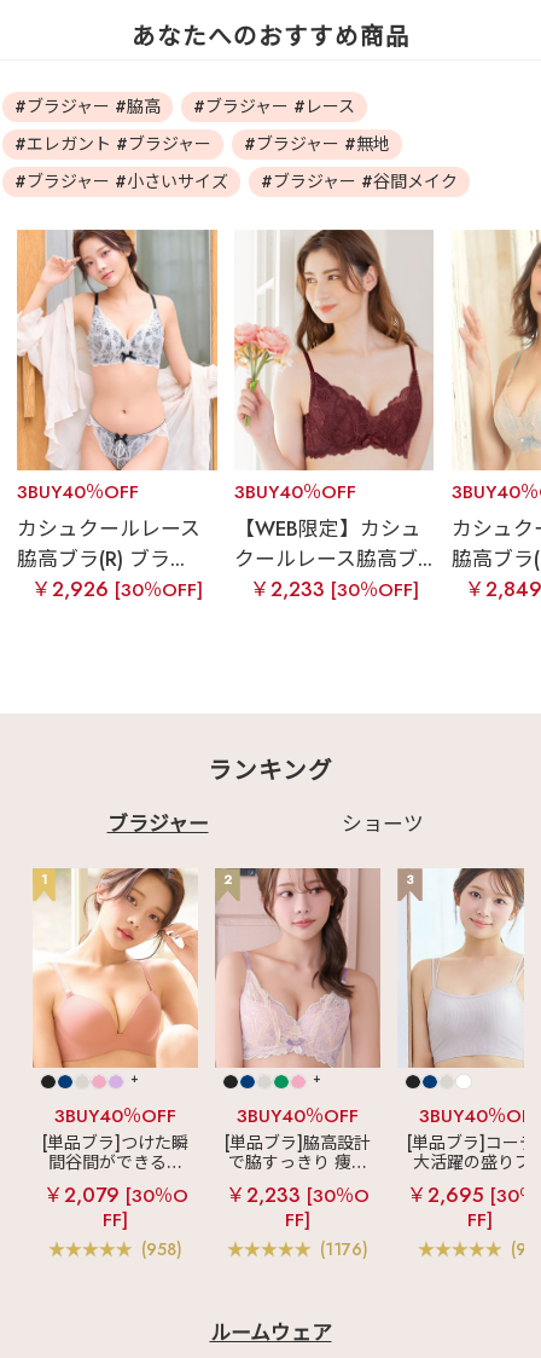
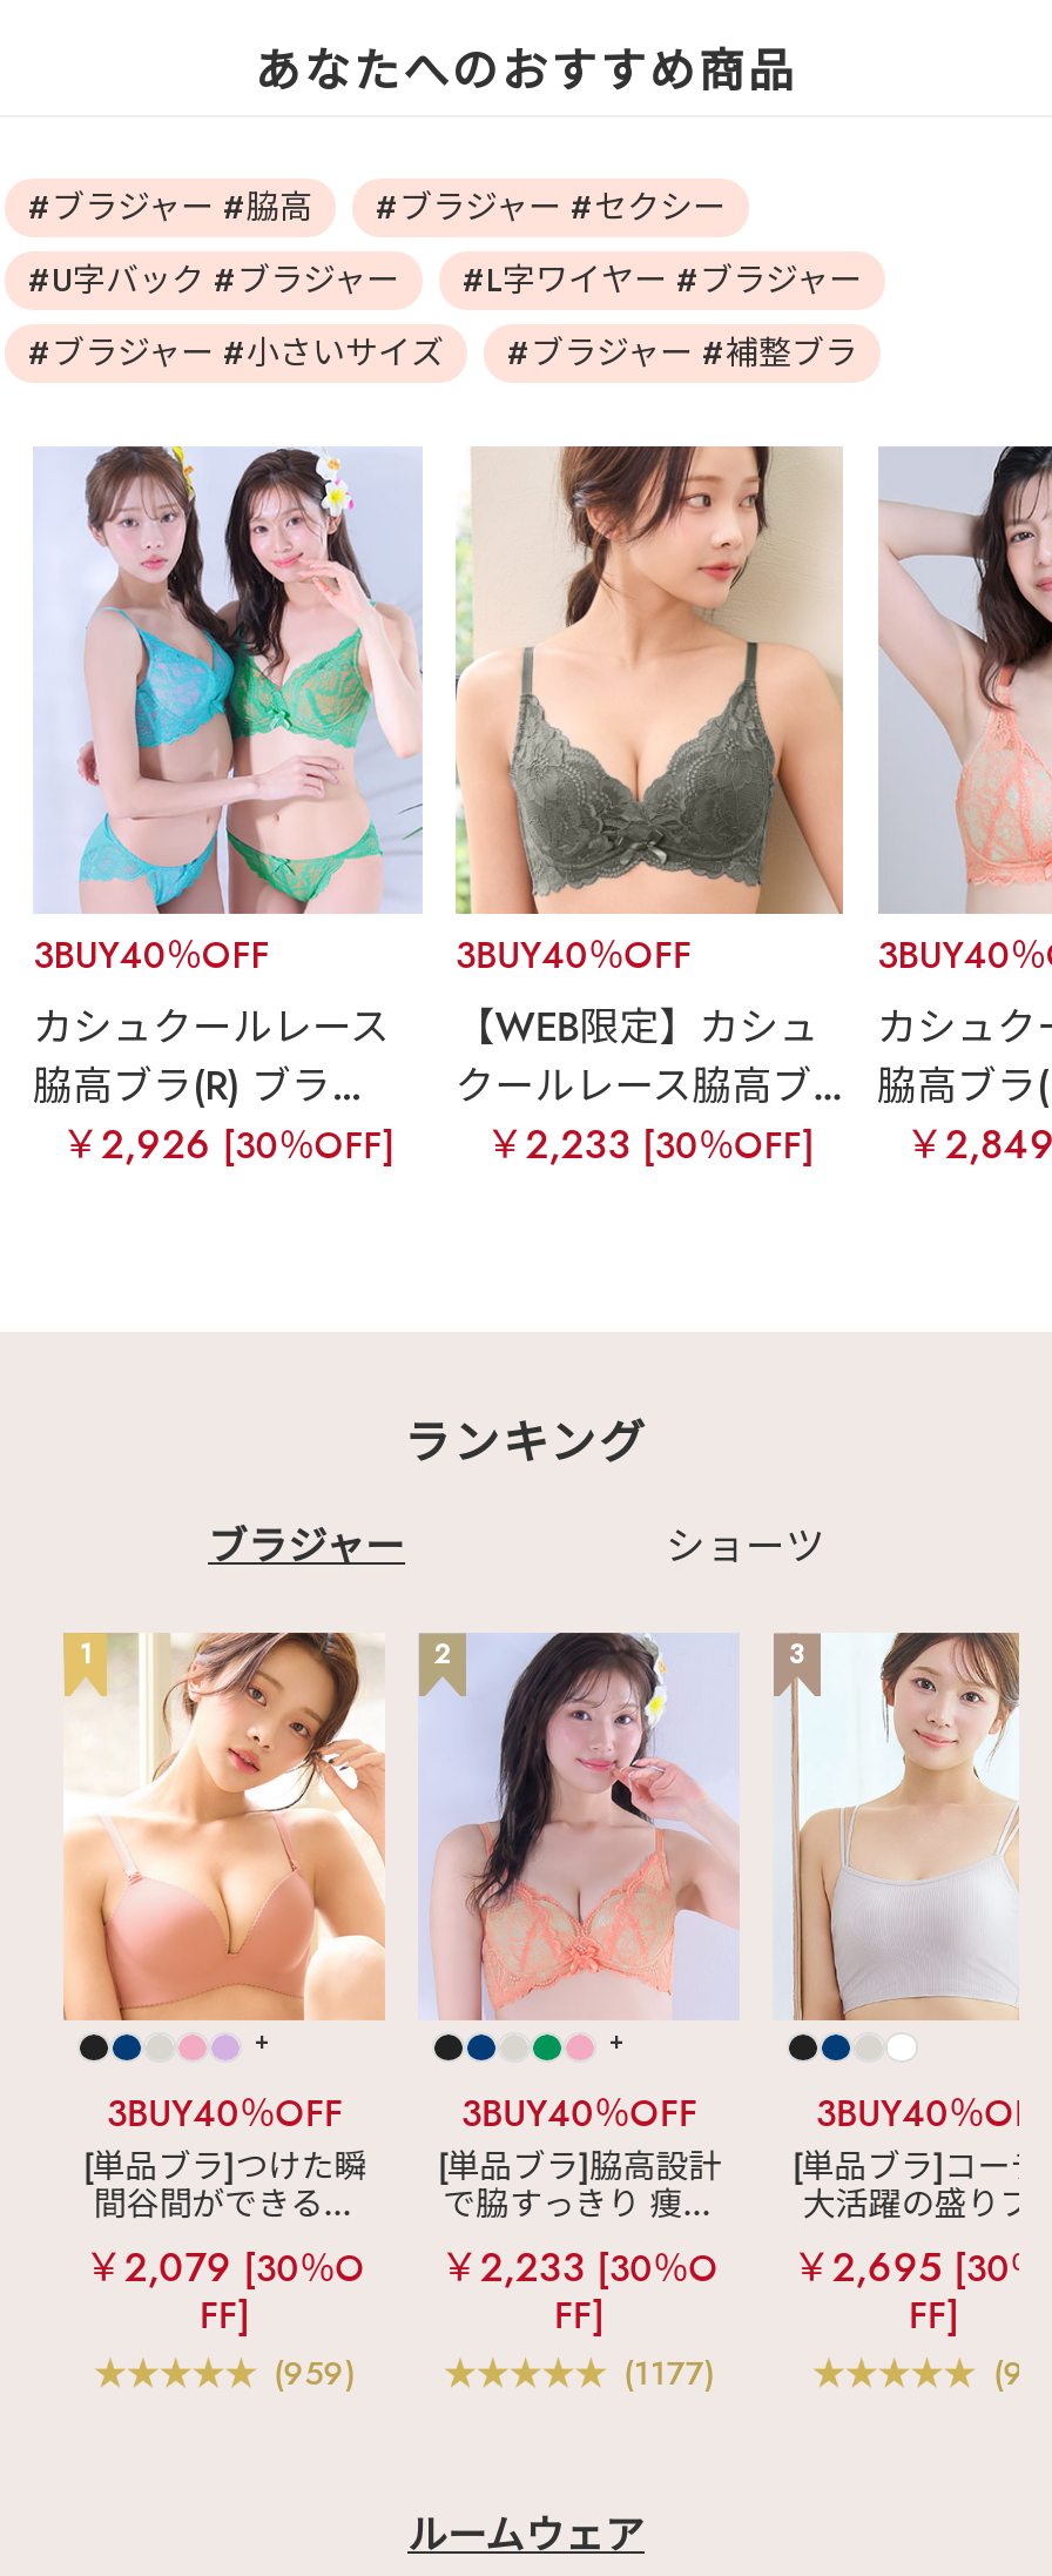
[193,94,355,118] #ブラジャー #レース -> [376,183,726,230] #ブラジャー #セクシー
[14,132,390,156] #エレガント #ブラジャー | #ブラジャー #無地 -> [28,256,862,303] #U字バック #ブラジャー | #L字ワイヤー #ブラジャー
[261,169,458,193] #ブラジャー #谷間メイク -> [507,329,857,376] #ブラジャー #補整ブラ
[16,229,219,472] [image] -> [33,444,423,916] [image]
[234,230,432,470] [image] -> [453,444,843,916] [image]
[453,230,537,470] [image] -> [878,444,1045,914] [image]
[214,867,382,1069] [image] -> [418,1630,740,2020] [image]
[142,1237,183,1261] (958) -> [274,2349,356,2396] (959)
[320,1237,369,1261] (1176) -> [624,2349,716,2396] (1177)

